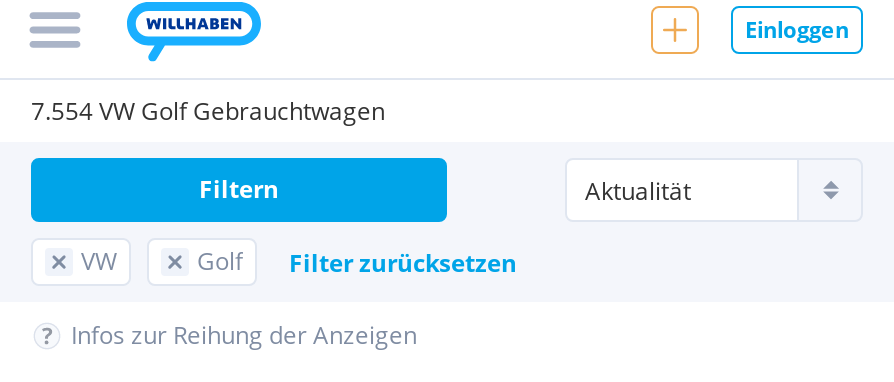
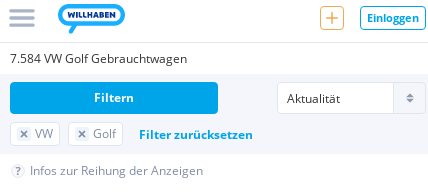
[31,94,385,128] 7.554 VW Golf Gebrauchtwagen -> [10,50,187,67] 7.584 VW Golf Gebrauchtwagen

